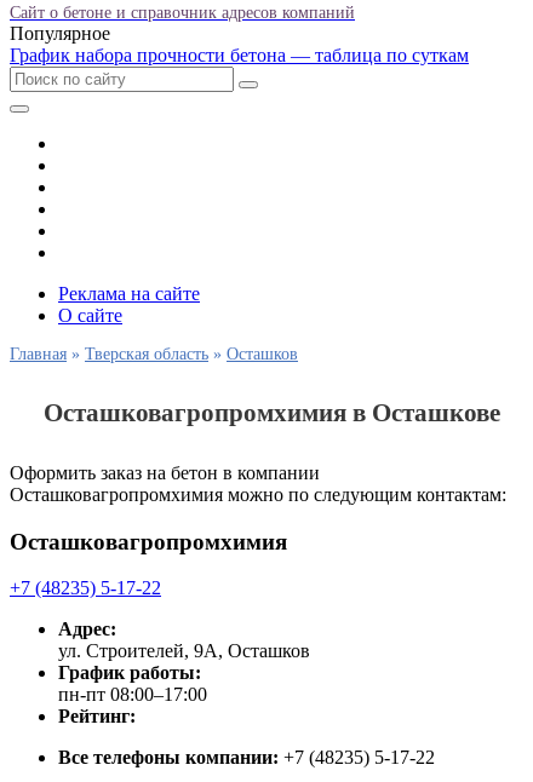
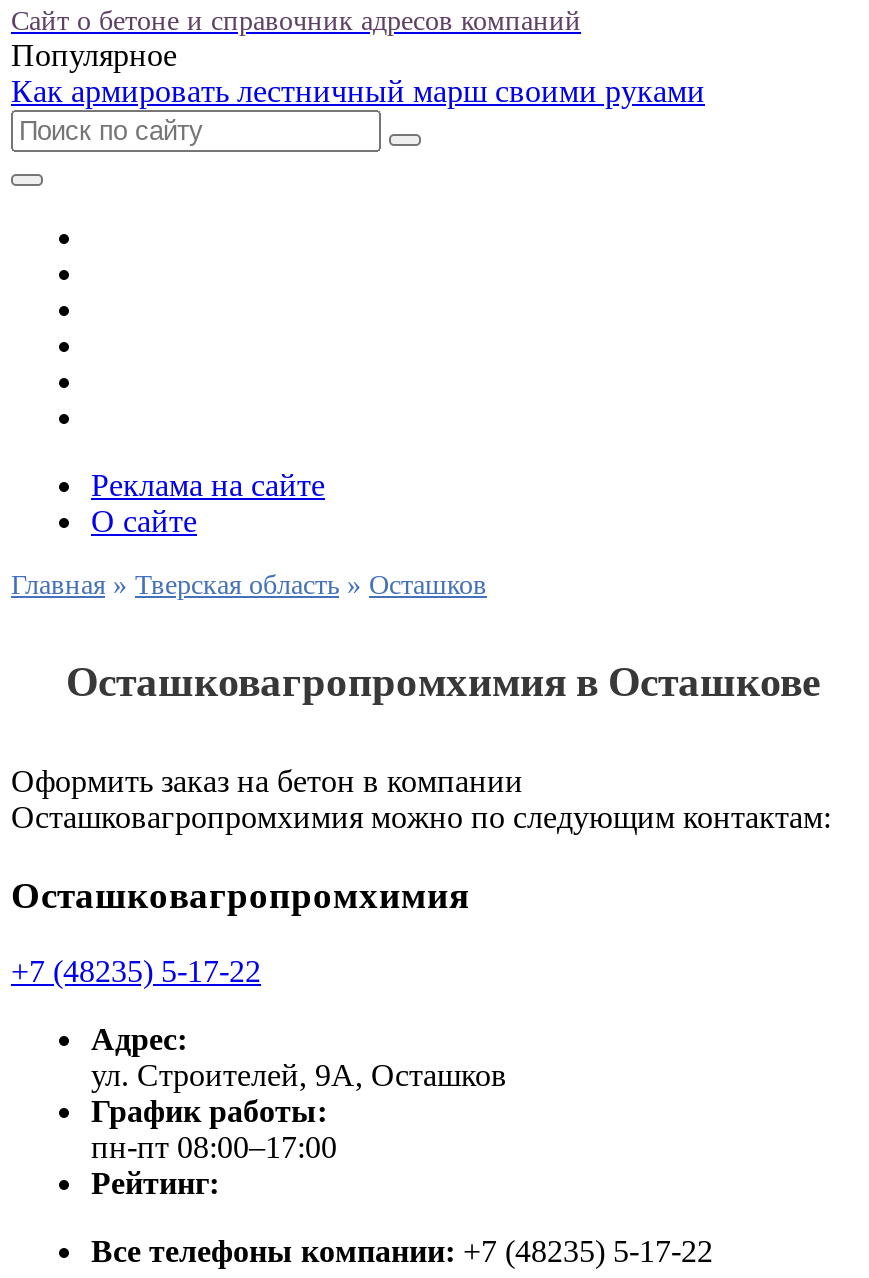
[10,45,469,65] График набора прочности бетона — таблица по суткам -> [11,74,705,108] Как армировать лестничный марш своими руками

